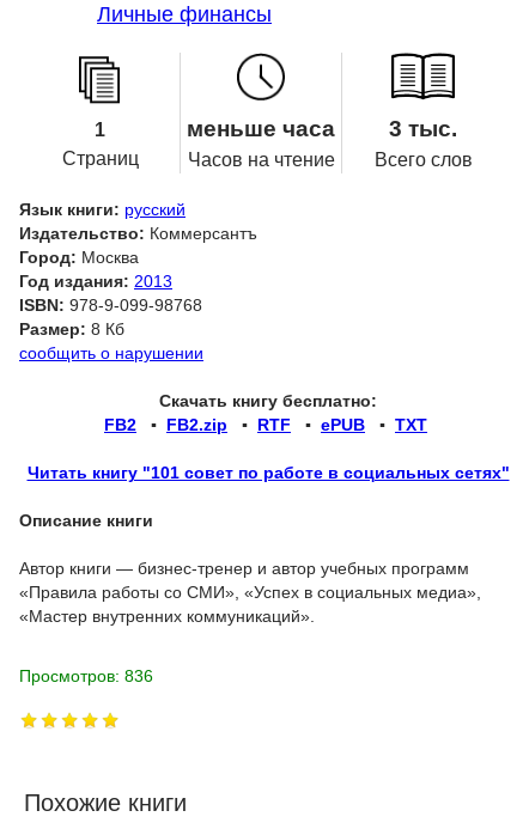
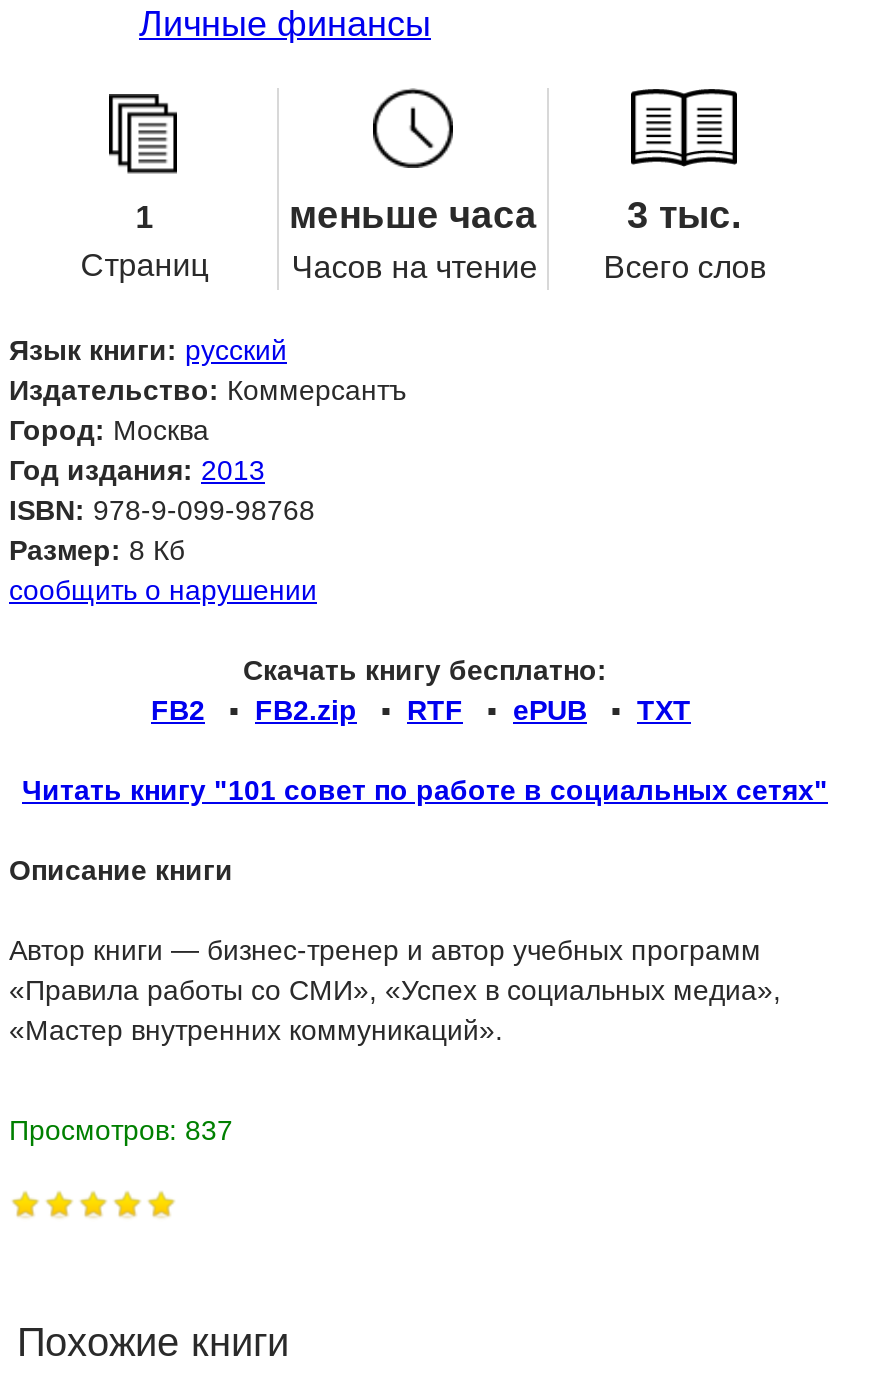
[19,666,153,685] Просмотров: 836 -> [9,1114,233,1146] Просмотров: 837

